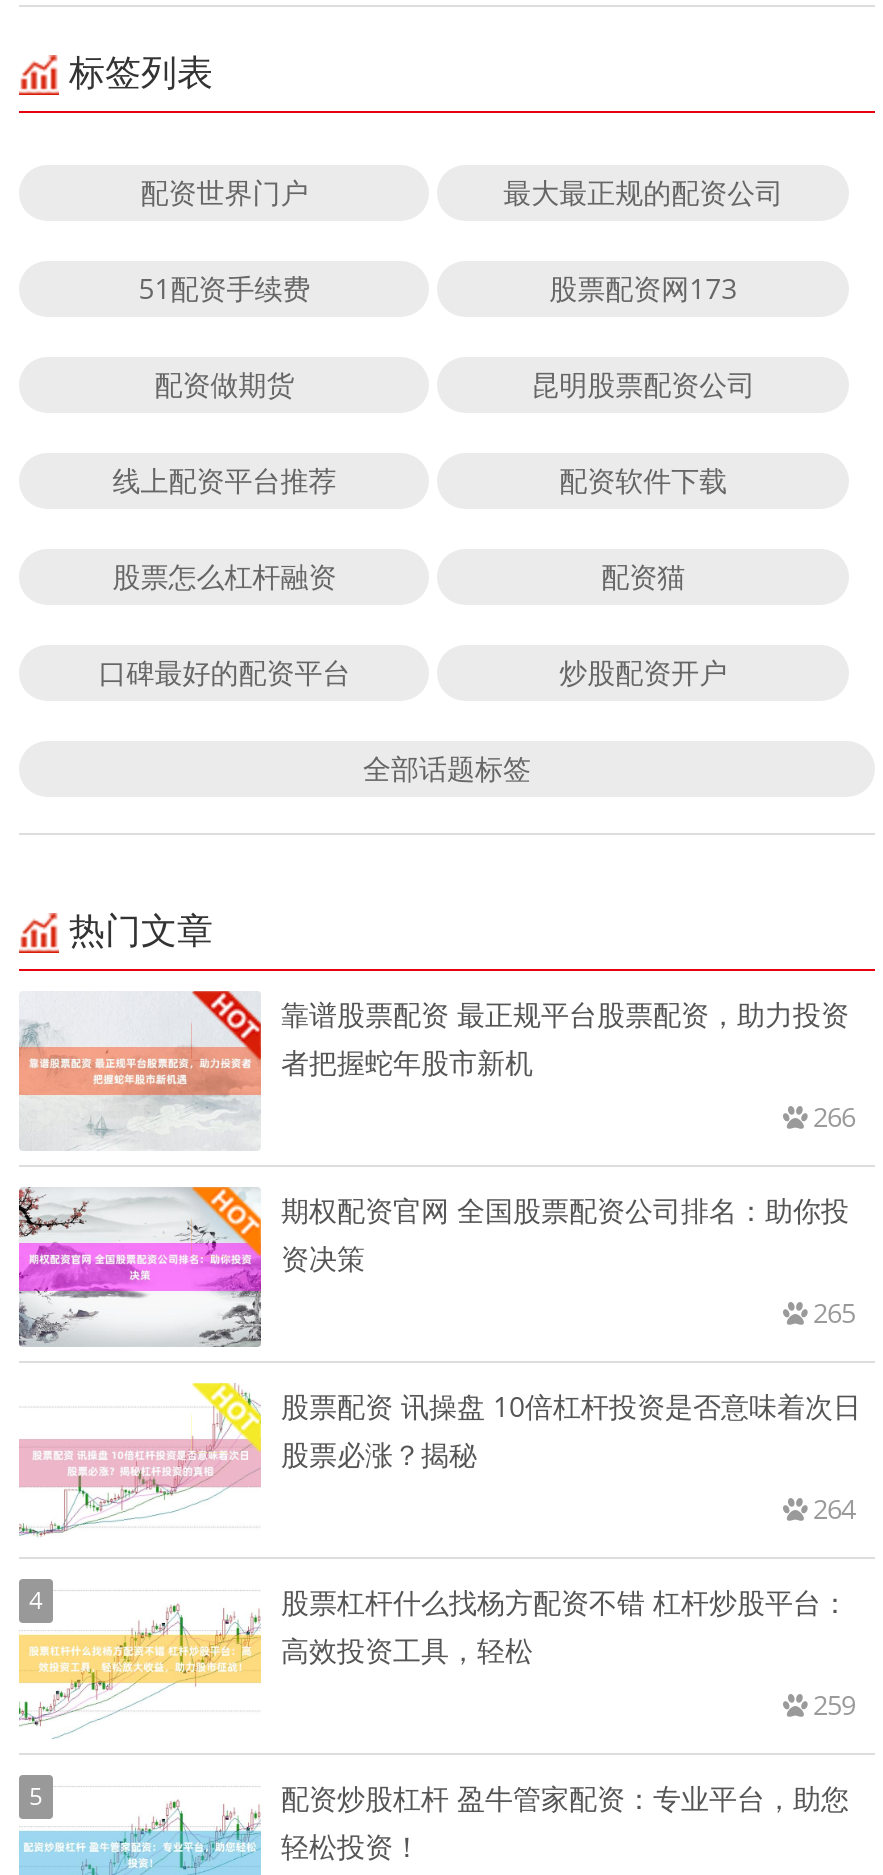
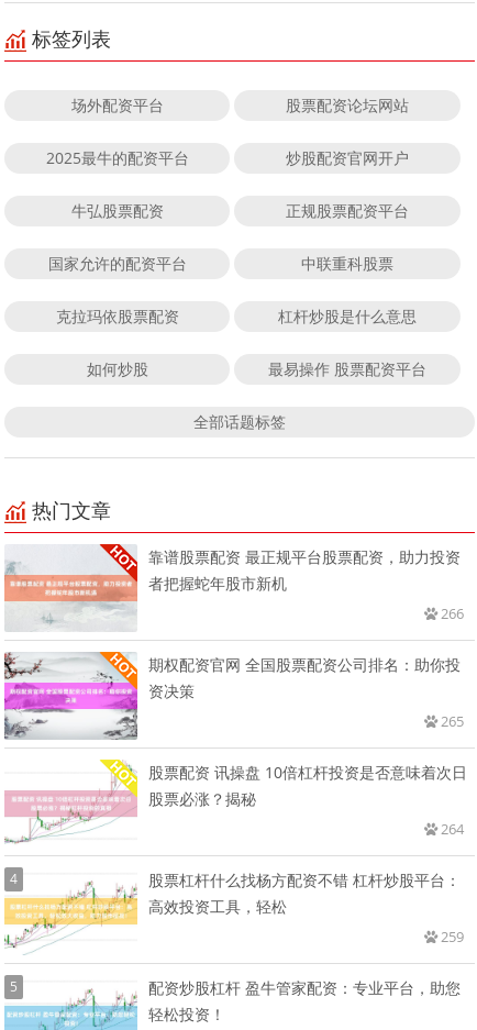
[140,173,783,211] 配资世界门户 | 最大最正规的配资公司 -> [71,94,409,115] 场外配资平台 | 股票配资论坛网站
[138,269,737,307] 51配资手续费 | 股票配资网173 -> [46,147,409,168] 2025最牛的配资平台 | 炒股配资官网开户
[154,365,755,403] 配资做期货 | 昆明股票配资公司 -> [71,200,409,221] 牛弘股票配资 | 正规股票配资平台
[112,461,727,499] 线上配资平台推荐 | 配资软件下载 -> [48,253,394,274] 国家允许的配资平台 | 中联重科股票
[112,557,685,595] 股票怎么杠杆融资 | 配资猫 -> [56,305,417,326] 克拉玛依股票配资 | 杠杆炒股是什么意思
[98,653,727,691] 口碑最好的配资平台 | 炒股配资开户 -> [86,358,427,379] 如何炒股 | 最易操作 股票配资平台

